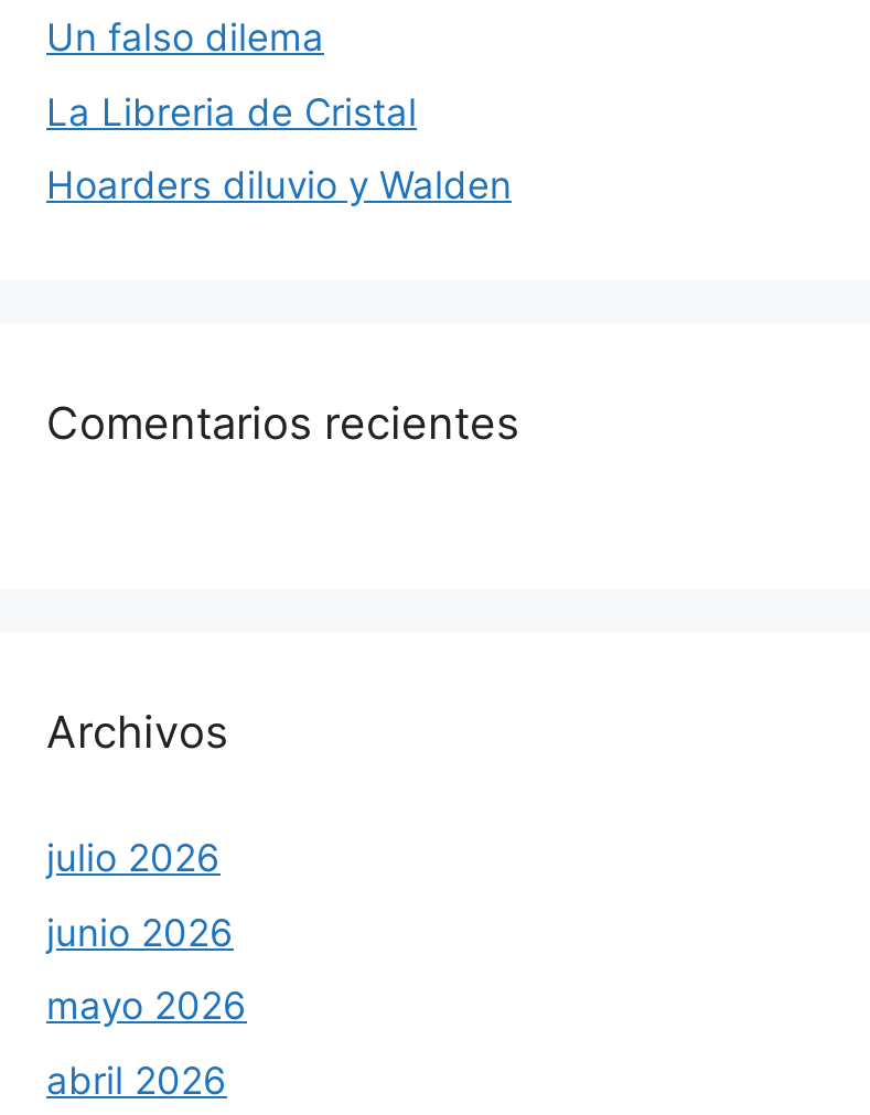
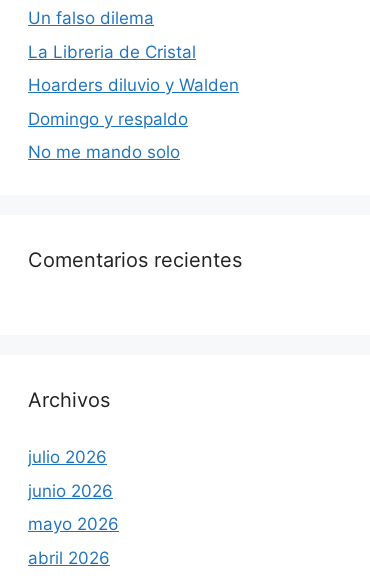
none -> [28,109,188,162] Domingo y respaldo | No me mando solo

